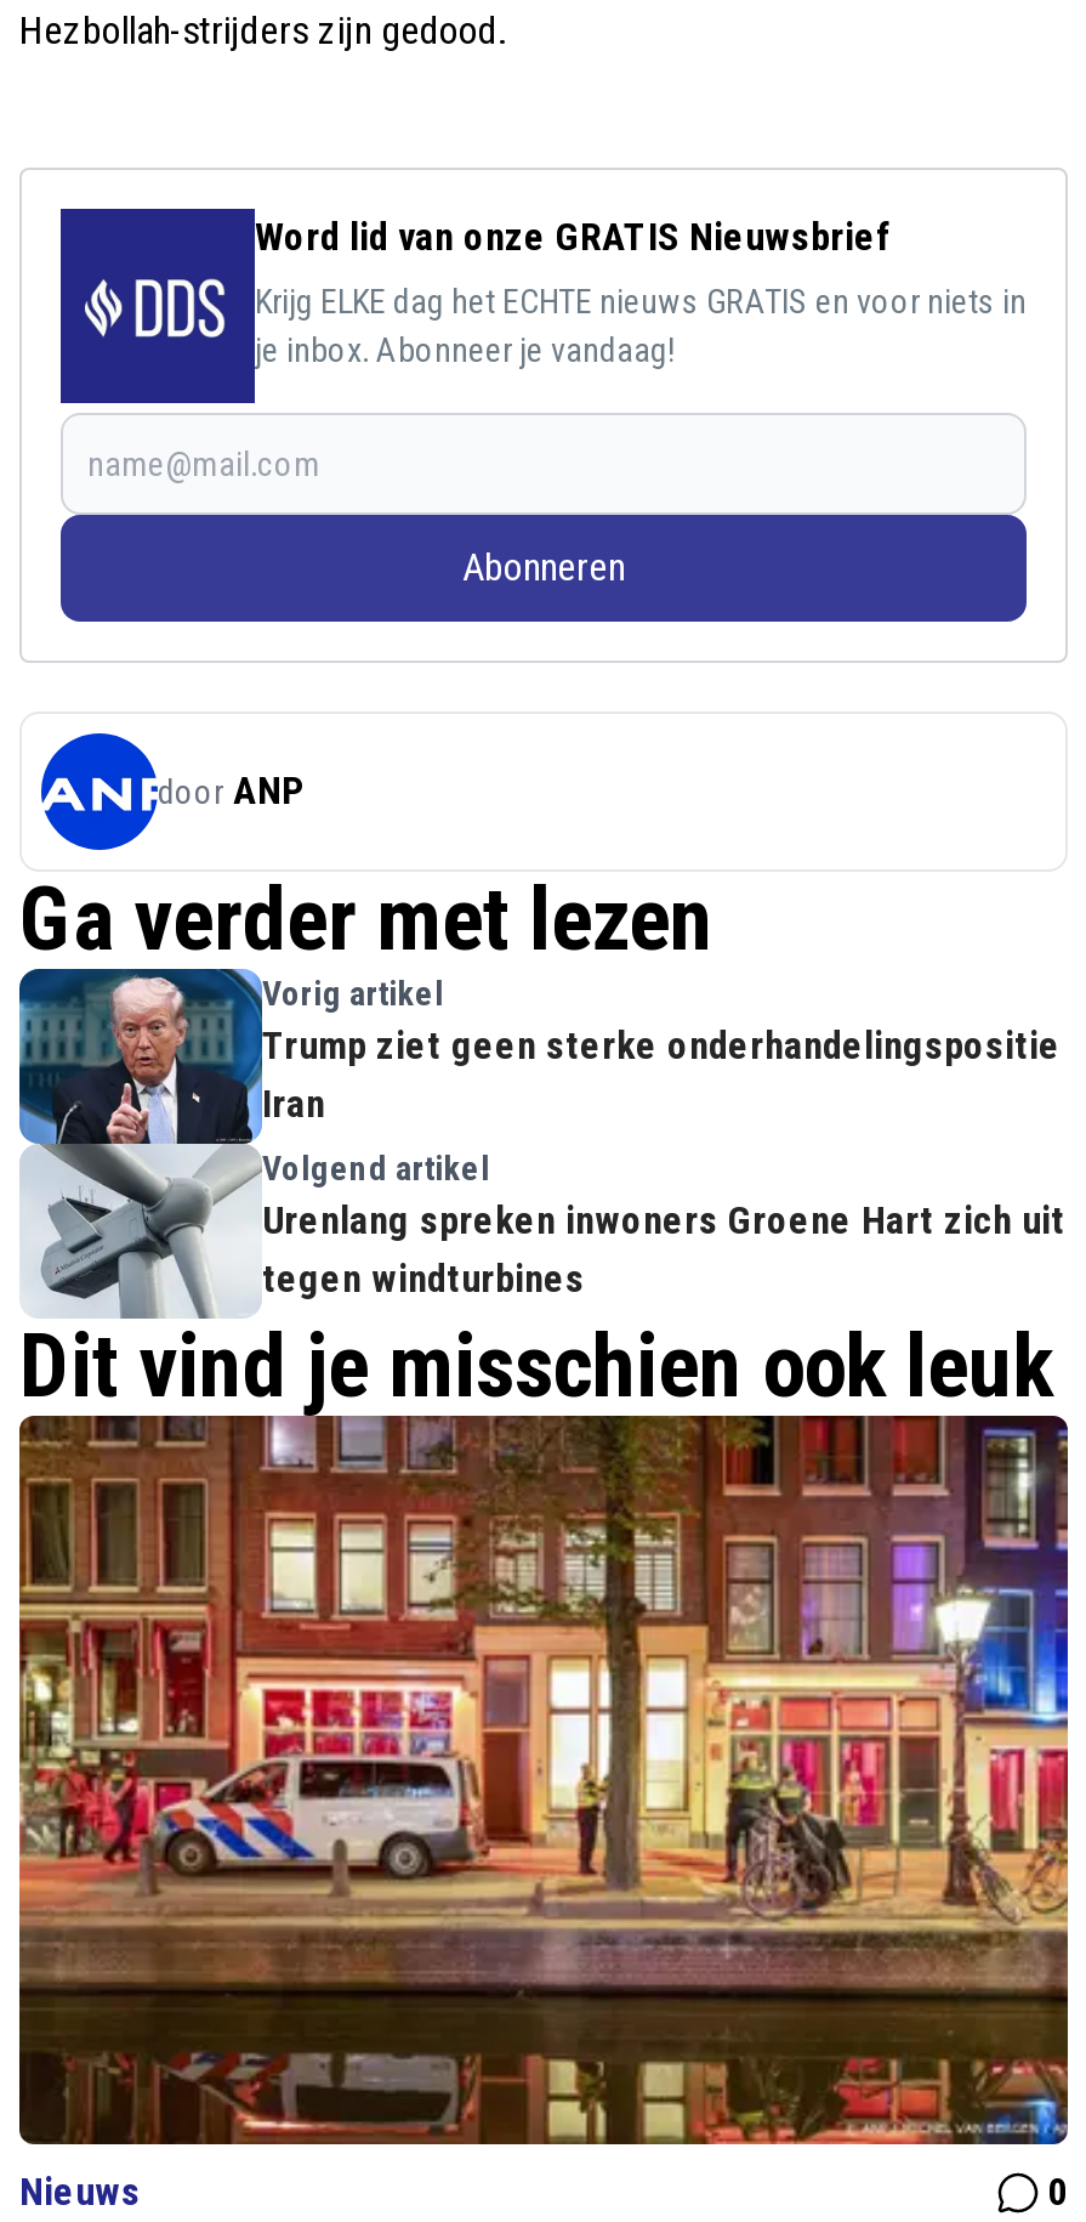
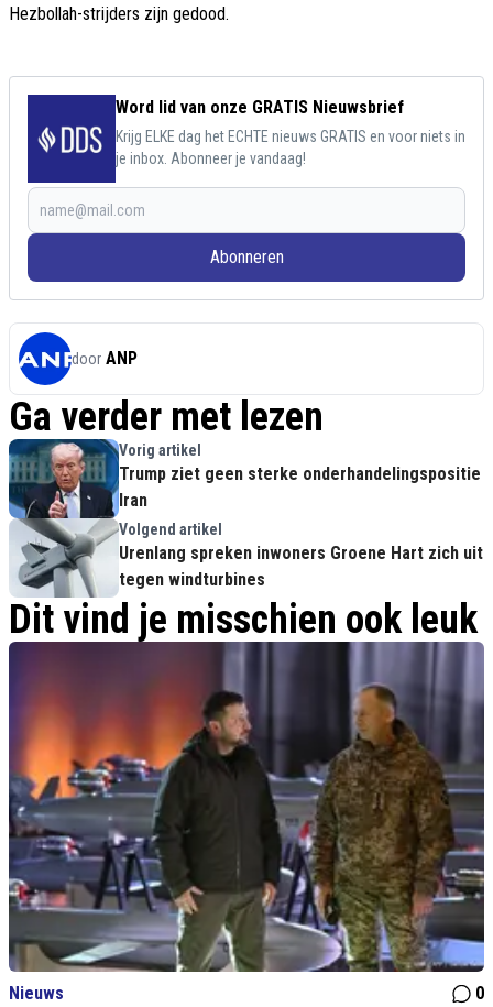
[17,1421,1070,2147] [image] -> [8,646,485,973] [image]

